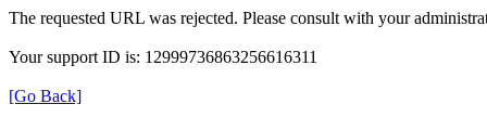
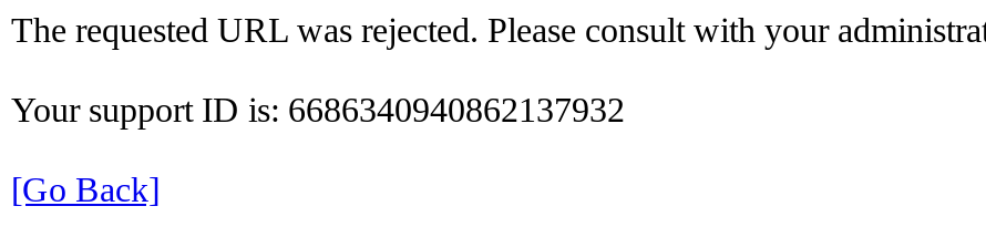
[9,48,317,66] Your support ID is: 12999736863256616311 -> [11,91,625,128] Your support ID is: 6686340940862137932

